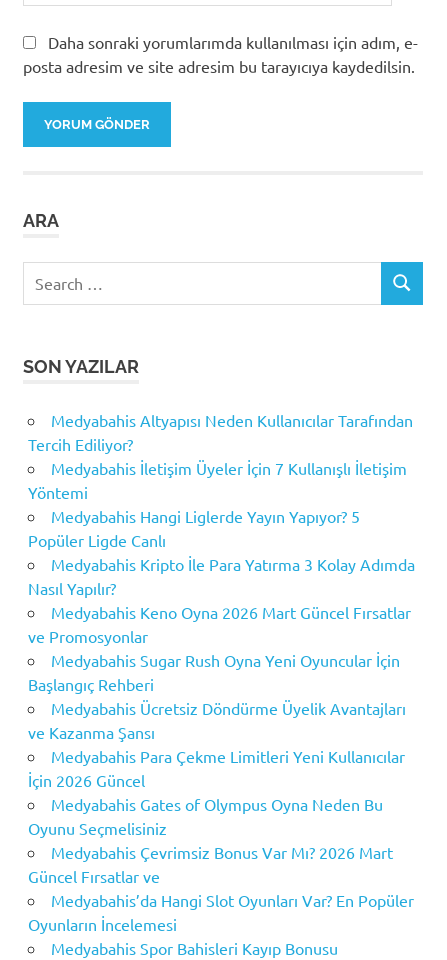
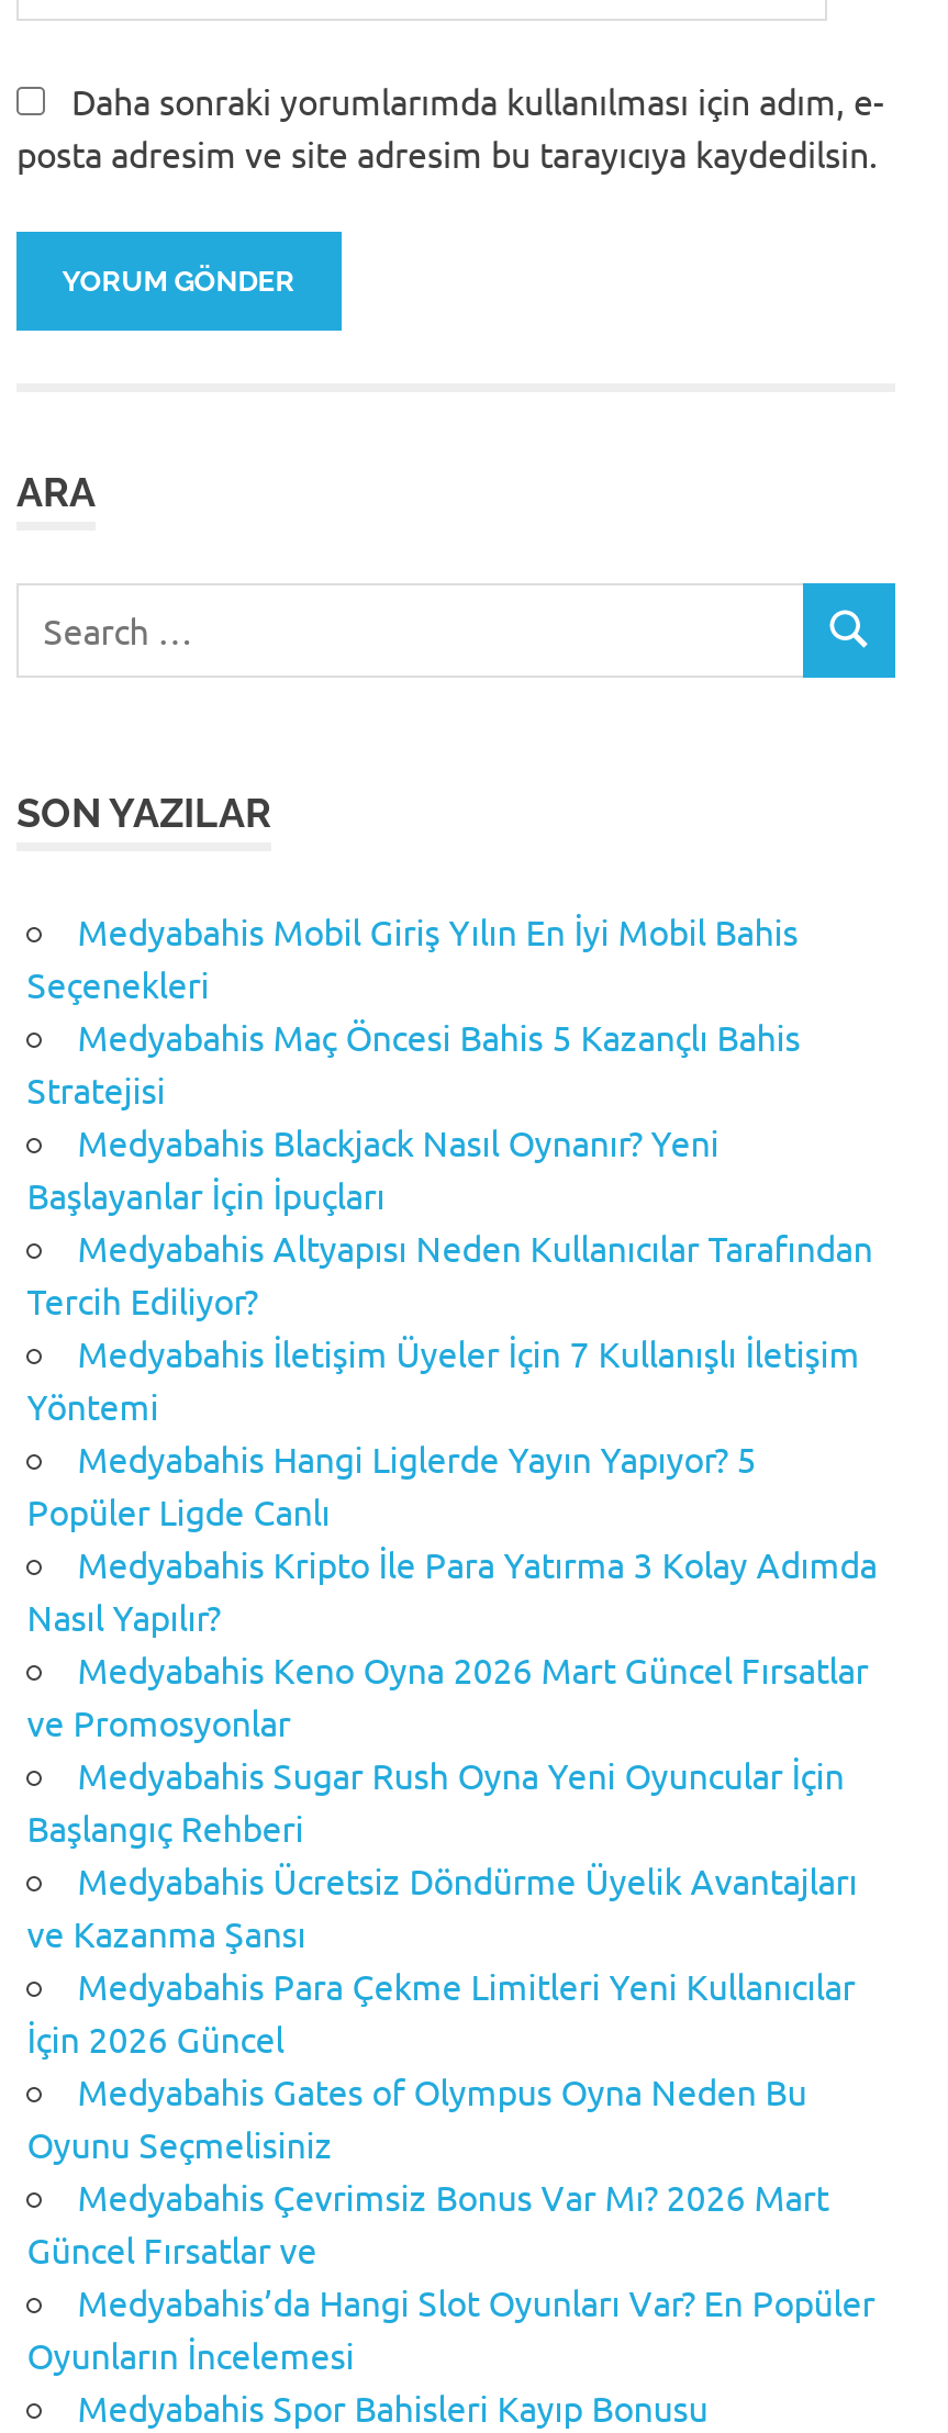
none -> [27,907,800,1215] Medyabahis Mobil Giriş Yılın En İyi Mobil Bahis | Seçenekleri | Medyabahis Maç Öncesi Bahis 5 Kazançlı Bahis | Stratejisi | Medyabahis Blackjack Nasıl Oynanır? Yeni | Başlayanlar İçin İpuçları

